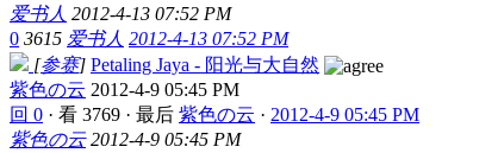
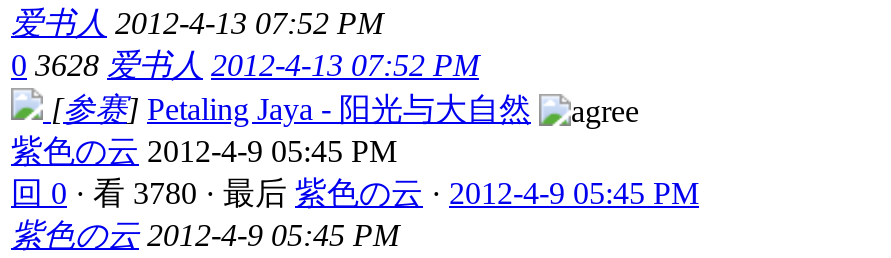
[10,28,288,49] 0 3615 爱书人 2012-4-13 07:52 PM -> [11,48,479,82] 0 3628 爱书人 2012-4-13 07:52 PM
[10,104,419,124] 回 0 · 看 3769 · 最后紫色の云· 2012-4-9 05:45 PM -> [11,176,699,210] 回 0 · 看 3780 · 最后紫色の云· 2012-4-9 05:45 PM

